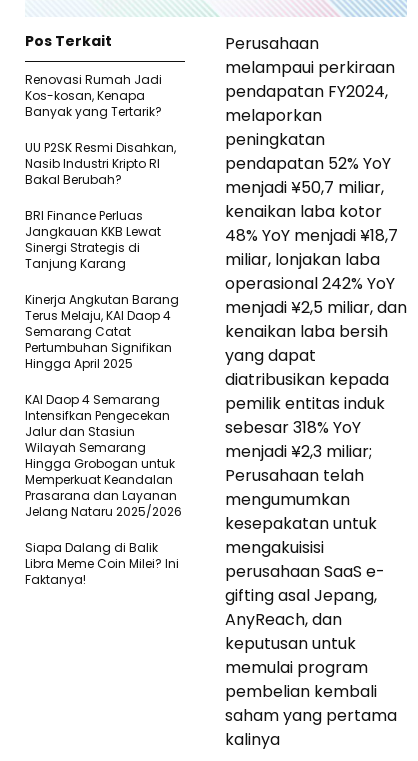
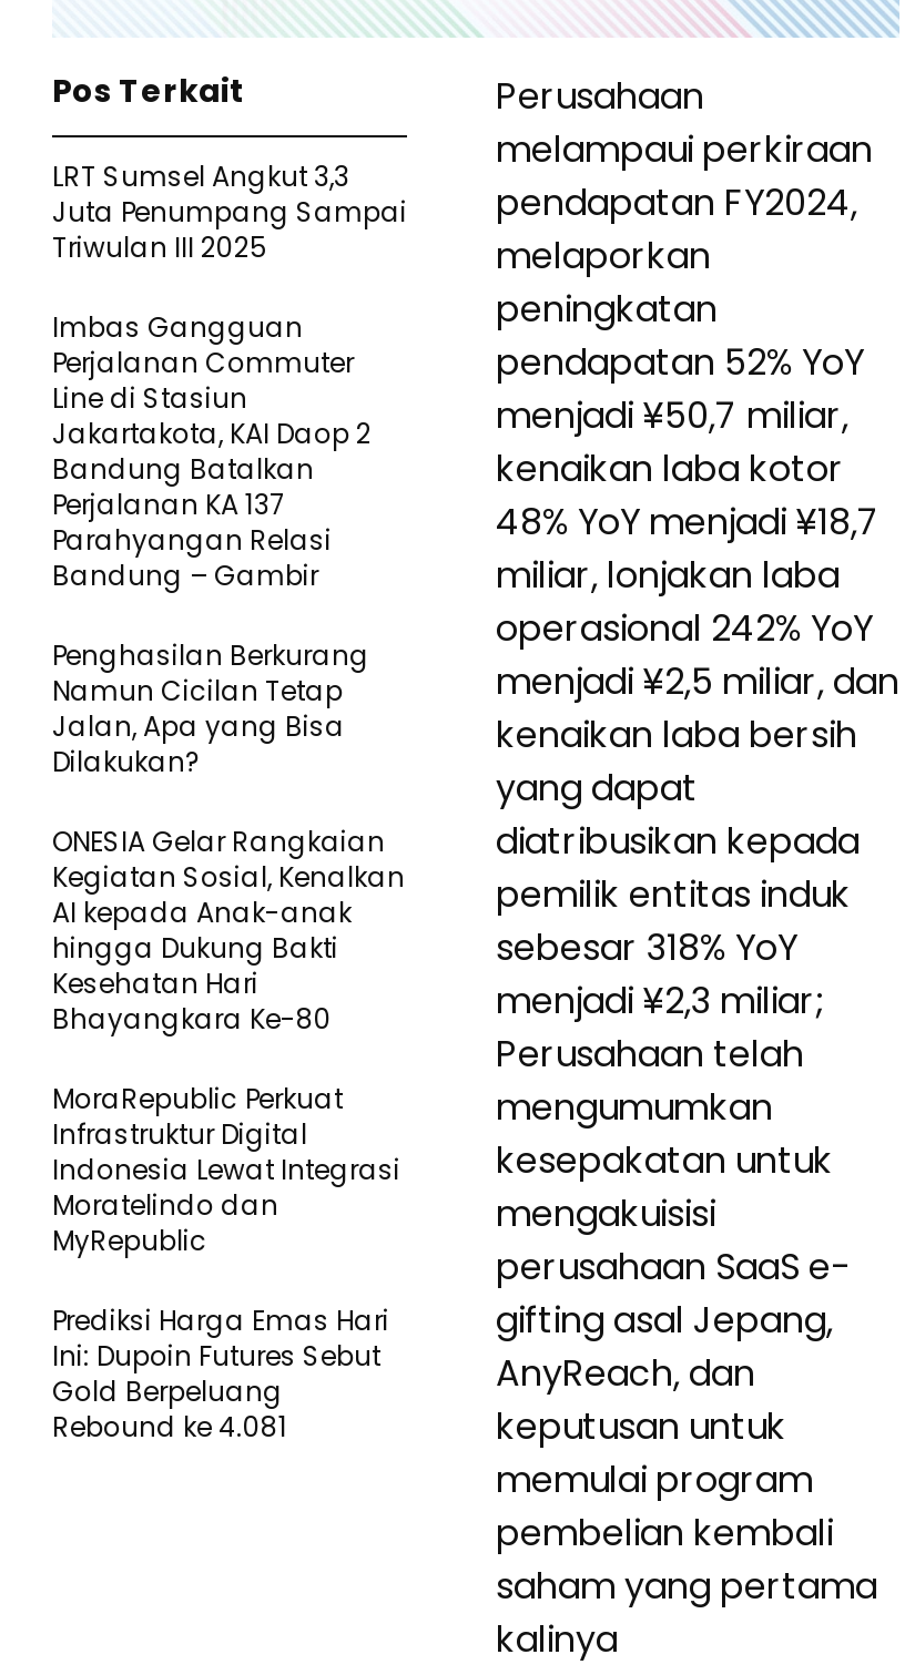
[25,71,162,120] Renovasi Rumah Jadi | Kos-kosan, Kenapa | Banyak yang Tertarik? -> [52,157,407,266] LRT Sumsel Angkut 3,3 | Juta Penumpang Sampai | Triwulan III 2025
[25,139,176,188] UU P2SK Resmi Disahkan, | Nasib Industri Kripto RI | Bakal Berubah? -> [52,308,372,594] Imbas Gangguan | Perjalanan Commuter | Line di Stasiun | Jakartakota, KAI Daop 2 | Bandung Batalkan | Perjalanan KA 137 | Parahyangan Relasi | Bandung – Gambir
[25,207,161,272] BRI Finance Perluas | Jangkauan KKB Lewat | Sinergi Strategis di | Tanjung Karang -> [52,636,369,780] Penghasilan Berkurang | Namun Cicilan Tetap | Jalan, Apa yang Bisa | Dilakukan?
[25,291,179,372] Kinerja Angkutan Barang | Terus Melaju, KAI Daop 4 | Semarang Catat | Pertumbuhan Signifikan | Hingga April 2025 -> [52,822,405,1037] ONESIA Gelar Rangkaian | Kegiatan Sosial, Kenalkan | AI kepada Anak-anak | hingga Dukung Bakti | Kesehatan Hari | Bhayangkara Ke-80
[25,391,182,520] KAI Daop 4 Semarang | Intensifkan Pengecekan | Jalur dan Stasiun | Wilayah Semarang | Hingga Grobogan untuk | Memperkuat Keandalan | Prasarana dan Layanan | Jelang Nataru 2025/2026 -> [52,1079,400,1259] MoraRepublic Perkuat | Infrastruktur Digital | Indonesia Lewat Integrasi | Moratelindo dan | MyRepublic
[25,539,179,588] Siapa Dalang di Balik | Libra Meme Coin Milei? Ini | Faktanya! -> [52,1301,389,1445] Prediksi Harga Emas Hari | Ini: Dupoin Futures Sebut | Gold Berpeluang | Rebound ke 4.081

